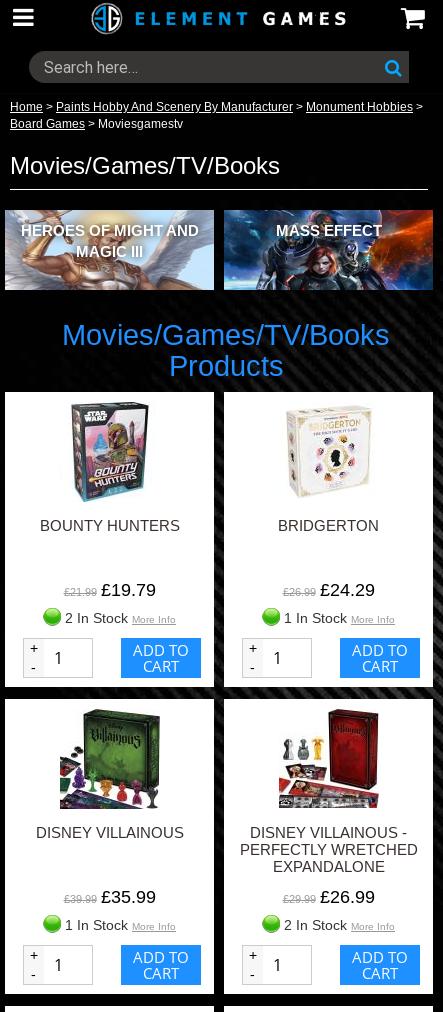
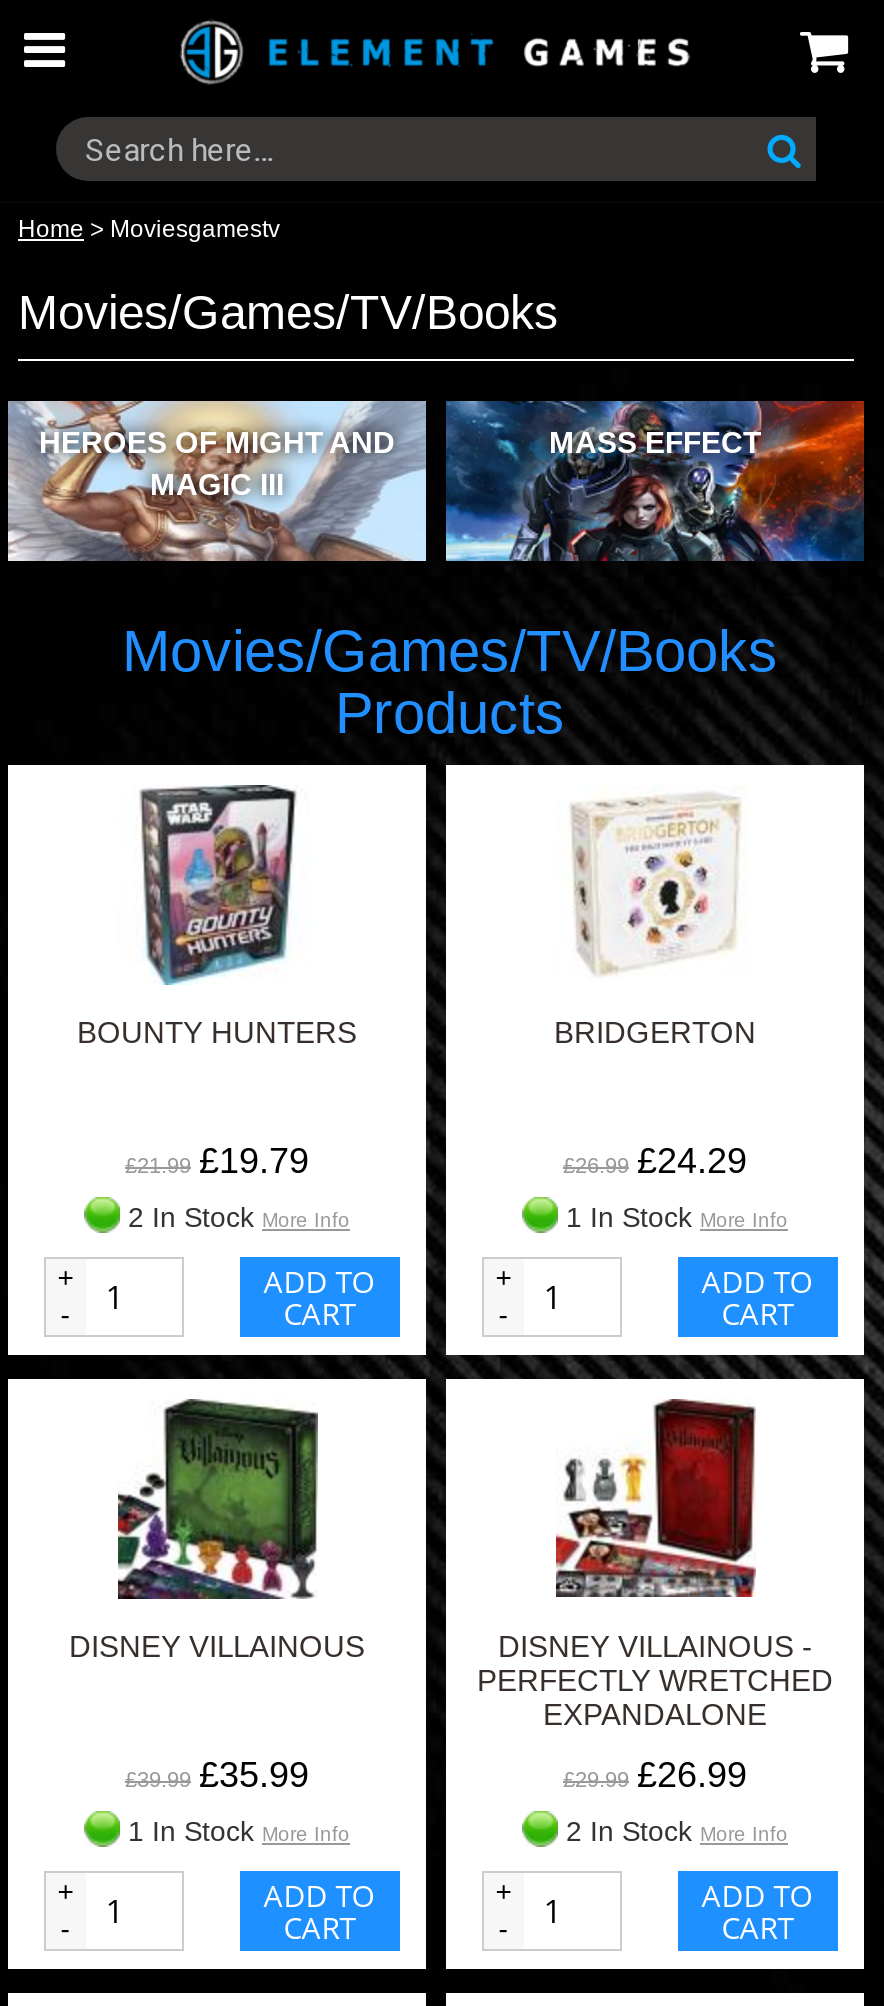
[10,100,423,131] Home > Paints Hobby And Scenery By Manufacturer > Monument Hobbies > | Board Games > Moviesgamestv -> [18,215,280,243] Home > Moviesgamestv

